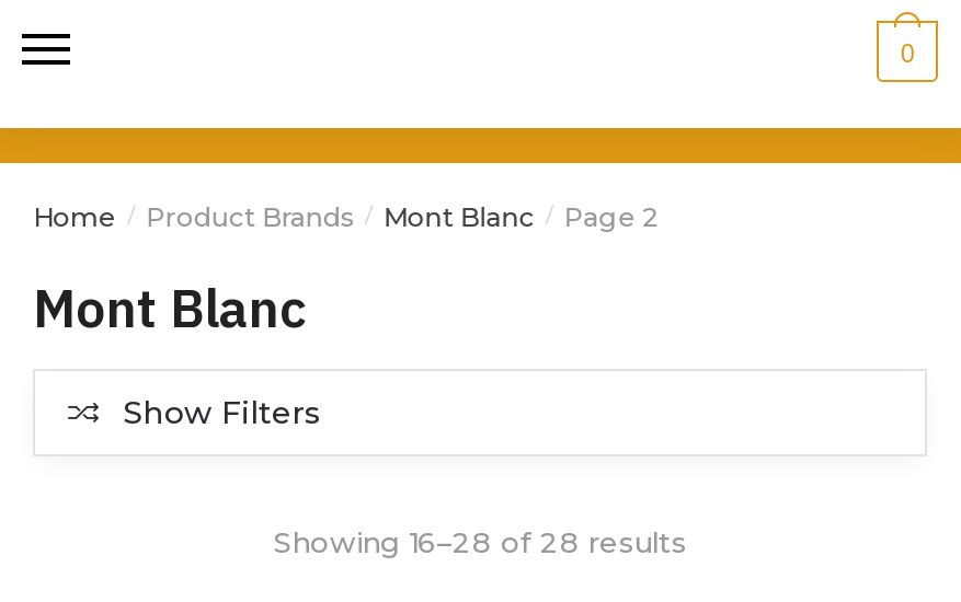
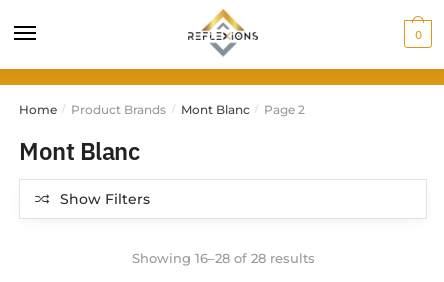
none -> [187,9,259,57] [image]

